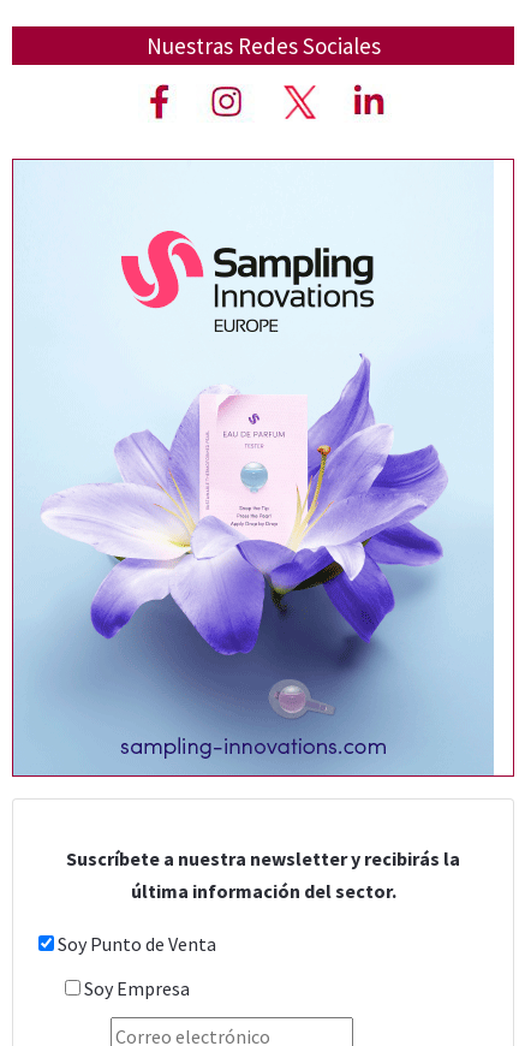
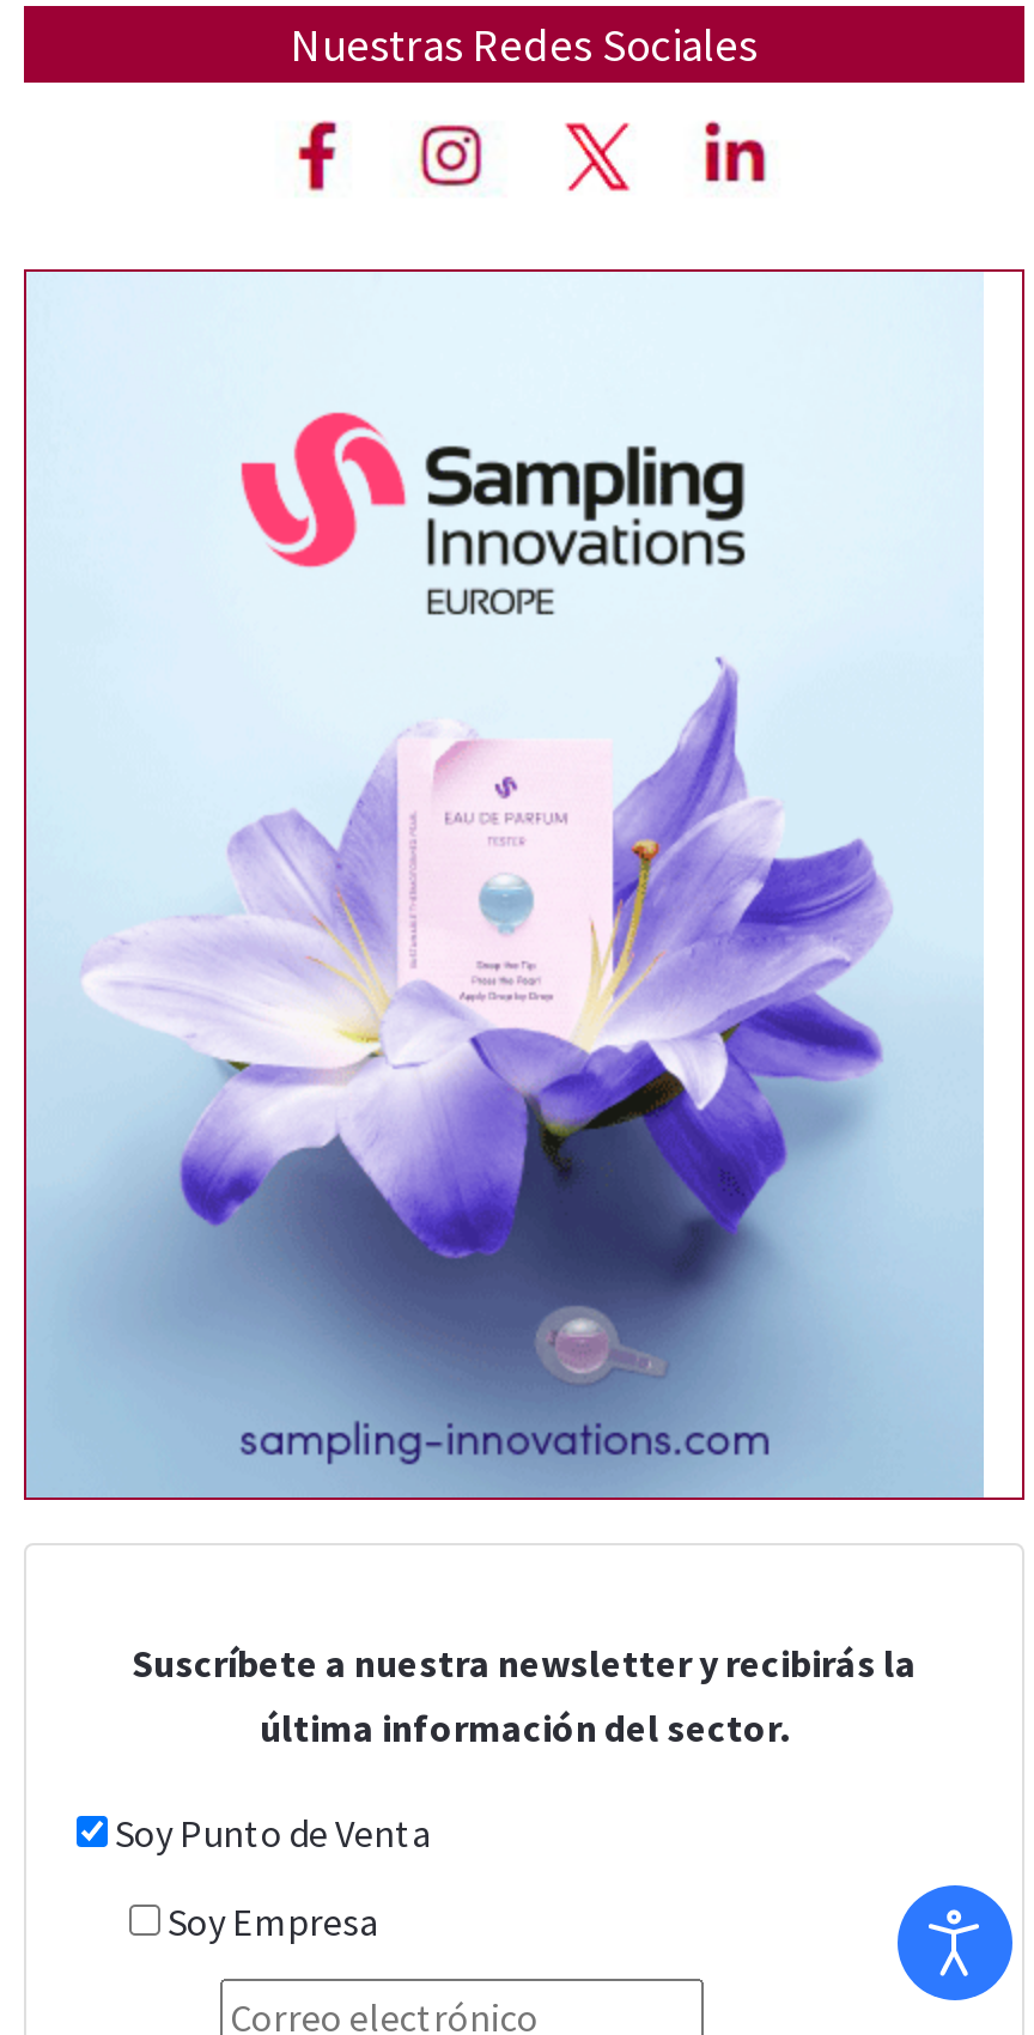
none -> [895,1883,1015,2003] [image]

